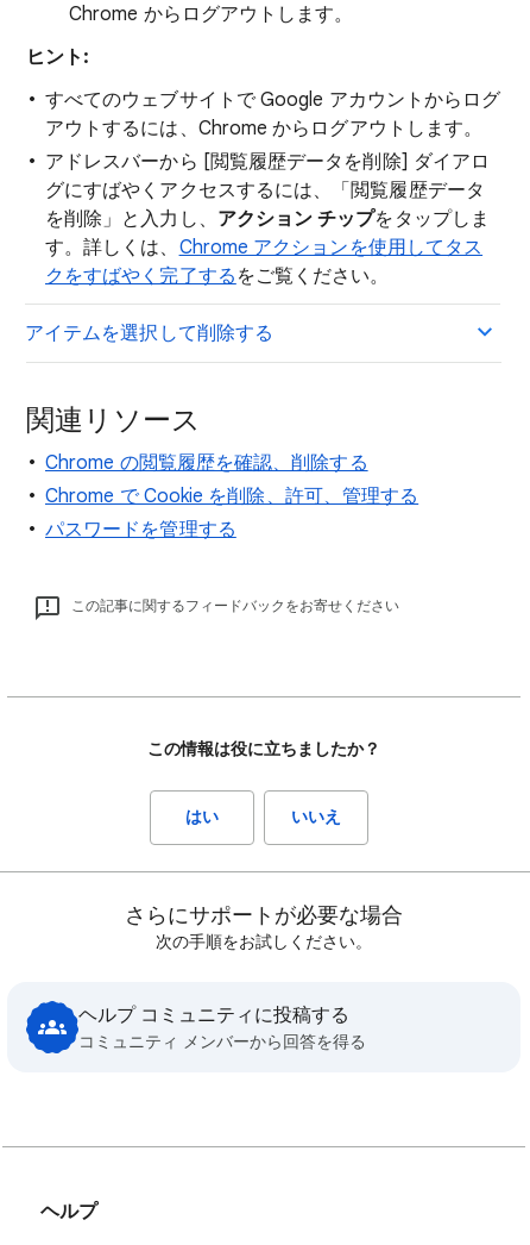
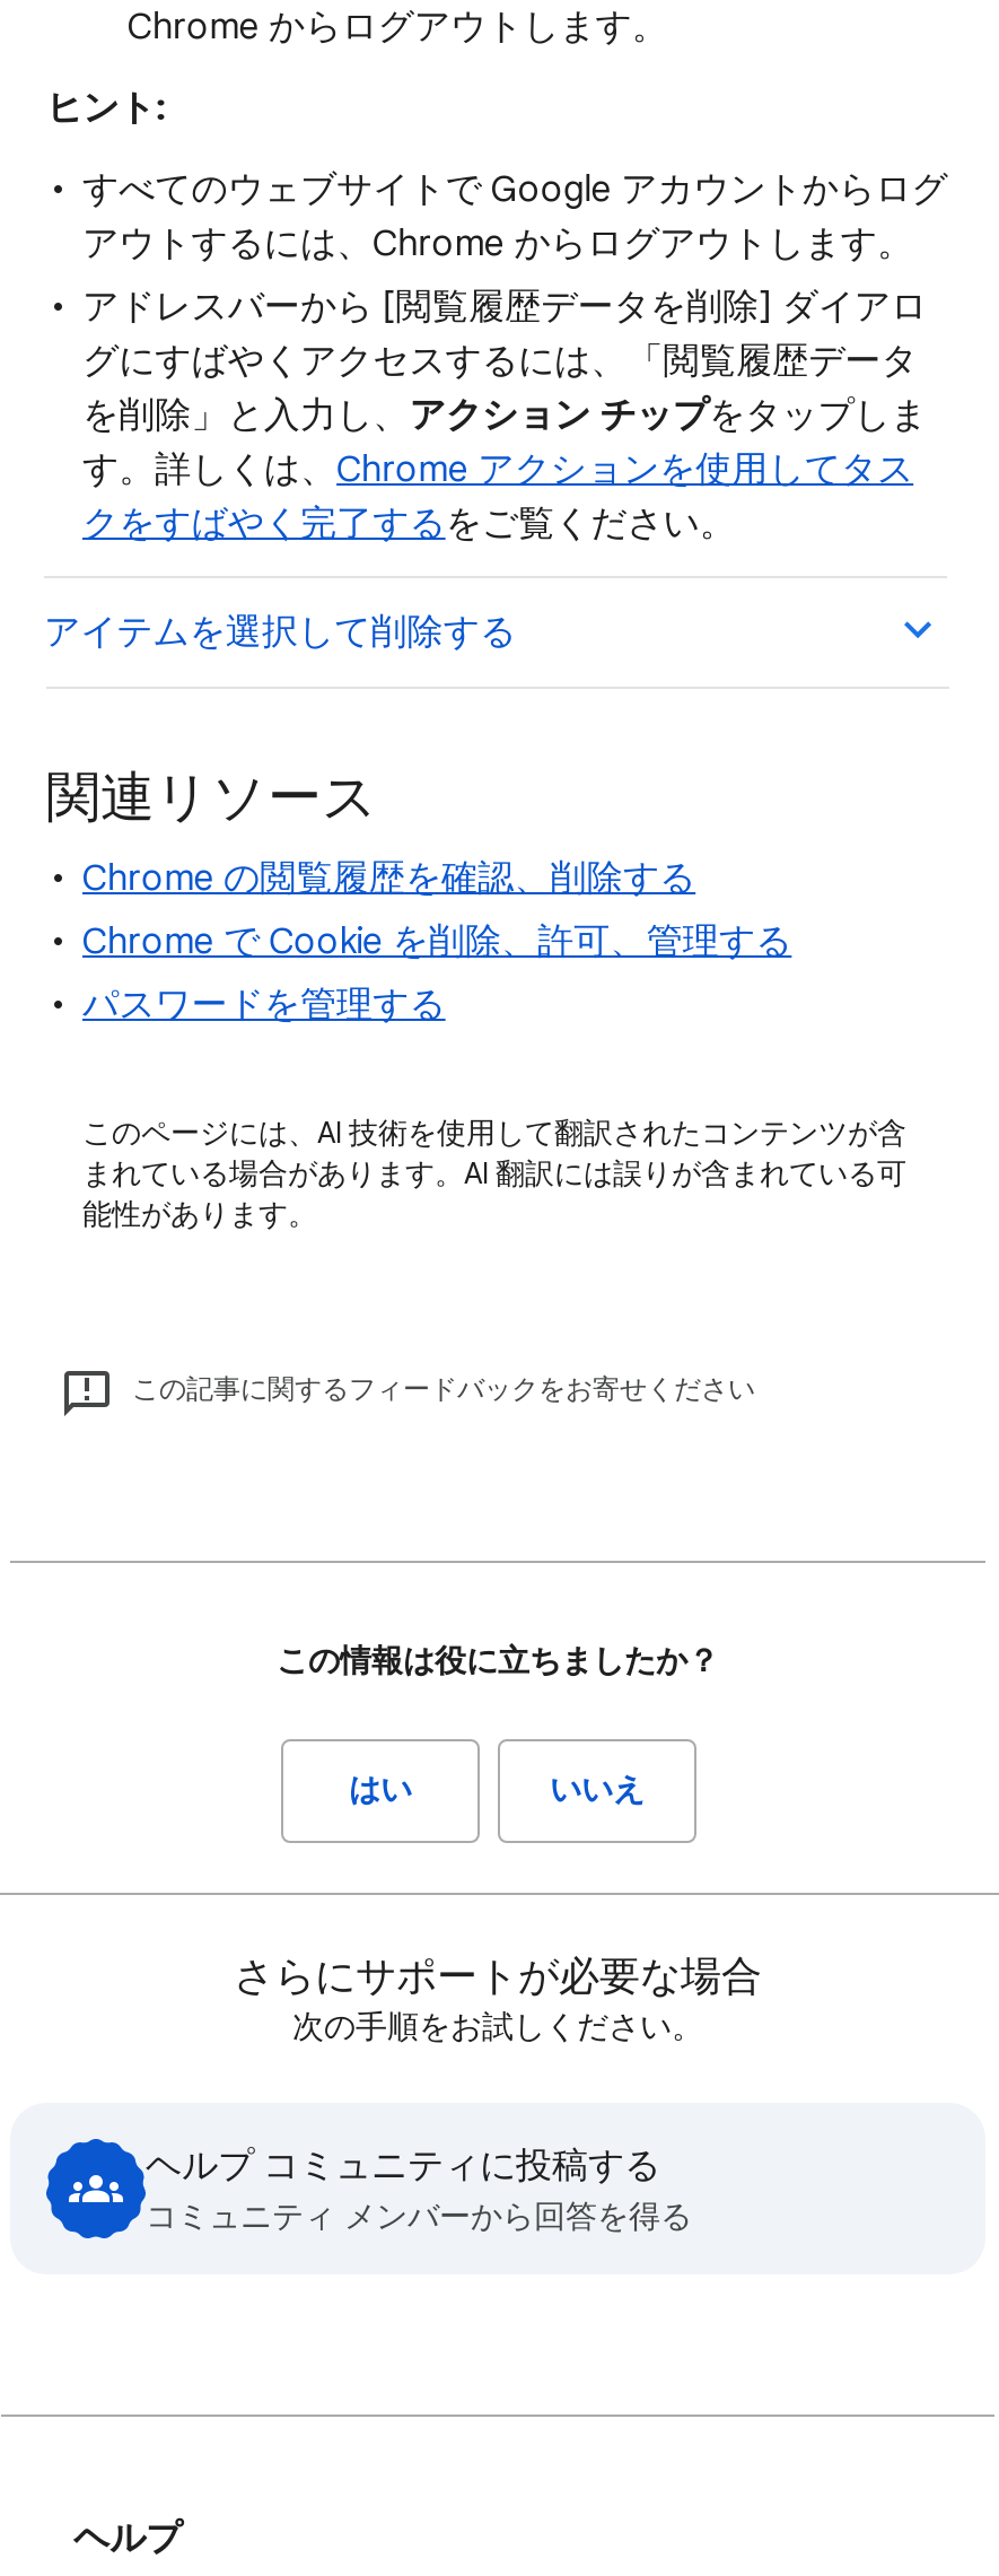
none -> [82,1114,906,1233] このページには、AI 技術を使用して翻訳されたコンテンツが含 | まれている場合があります。AI 翻訳には誤りが含まれている可 | 能性があります。

